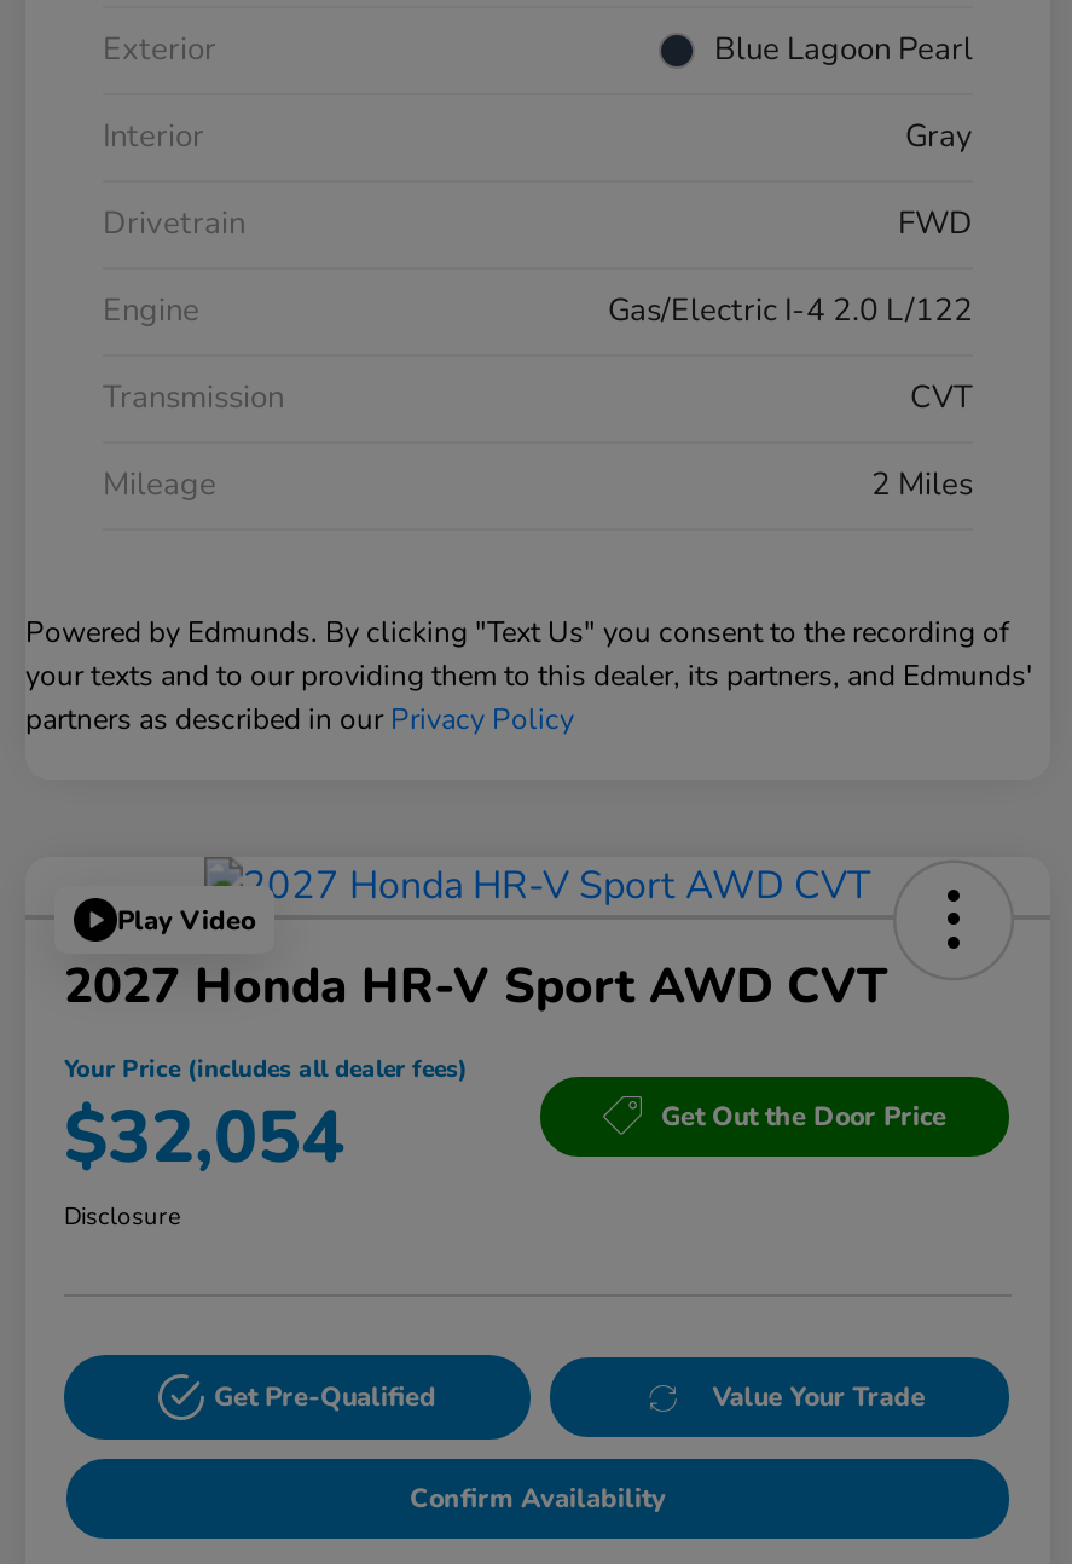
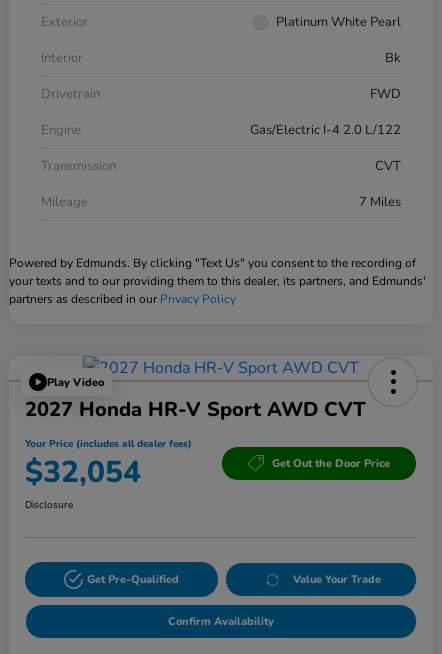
[714,28,973,72] Blue Lagoon Pearl -> [276,13,401,31] Platinum White Pearl
[905,115,973,159] Gray -> [385,49,401,67] Bk
[871,463,973,507] 2 Miles -> [359,193,401,211] 7 Miles

